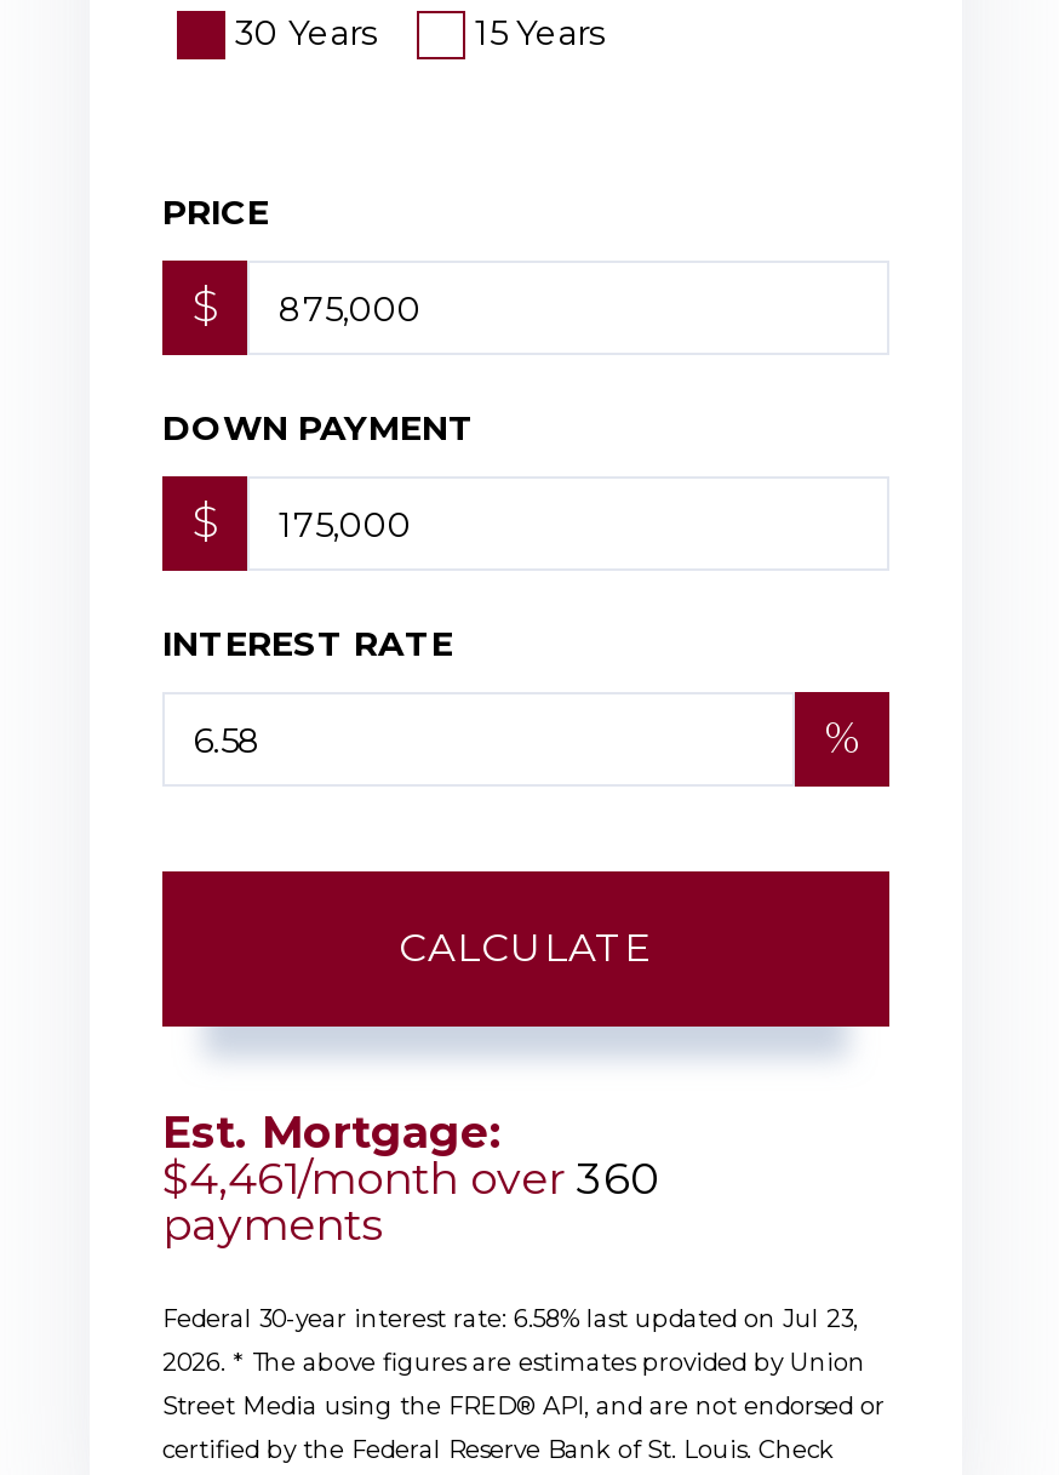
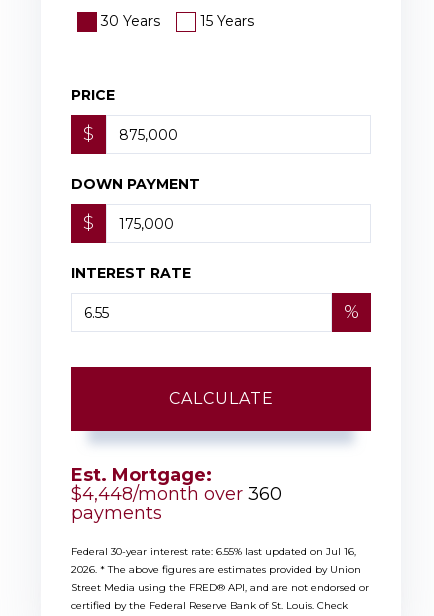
[162,1153,659,1207] $4,461/month over 360 -> [71,483,282,505] $4,448/month over 360
[162,1304,858,1335] Federal 30-year interest rate: 6.58% last updated on Jul 23, -> [71,545,356,558] Federal 30-year interest rate: 6.55% last updated on Jul 16,

